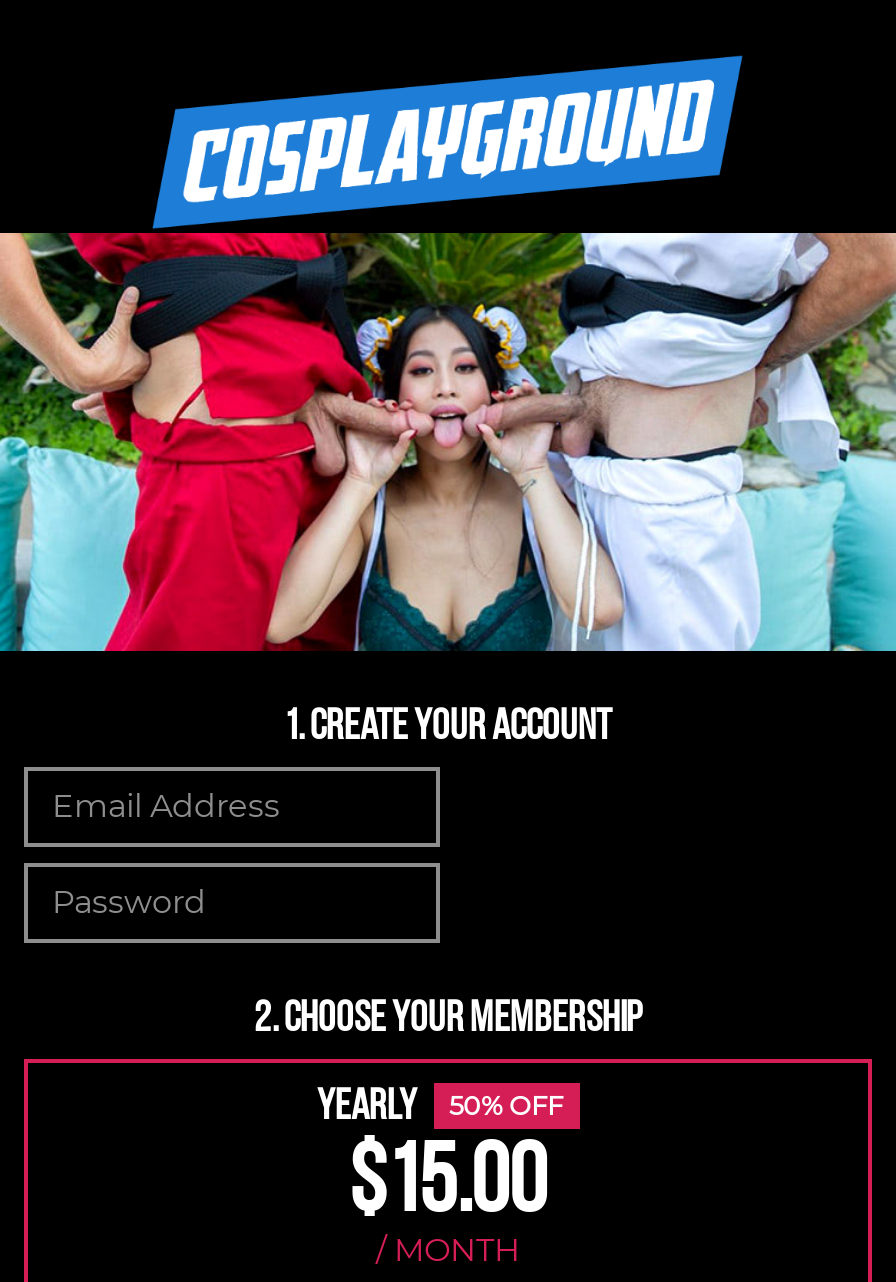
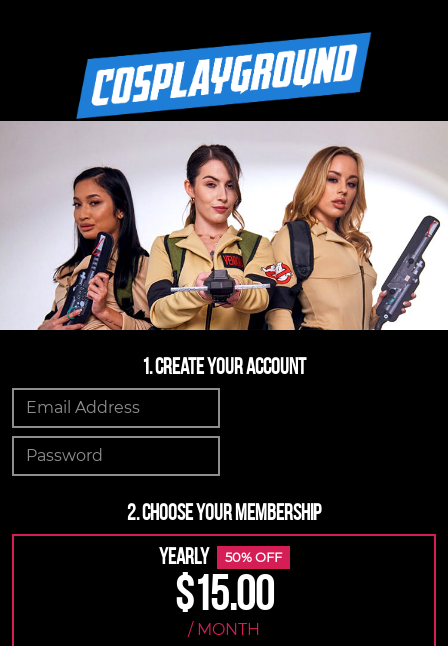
[6,231,890,653] [image] -> [3,120,445,331] [image]

